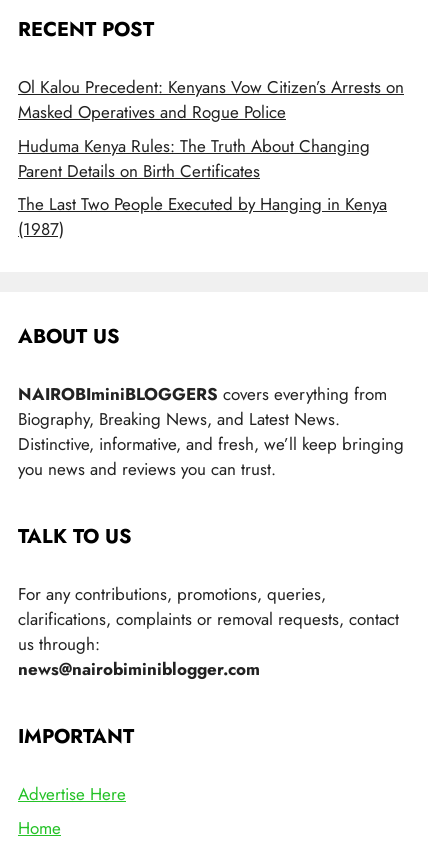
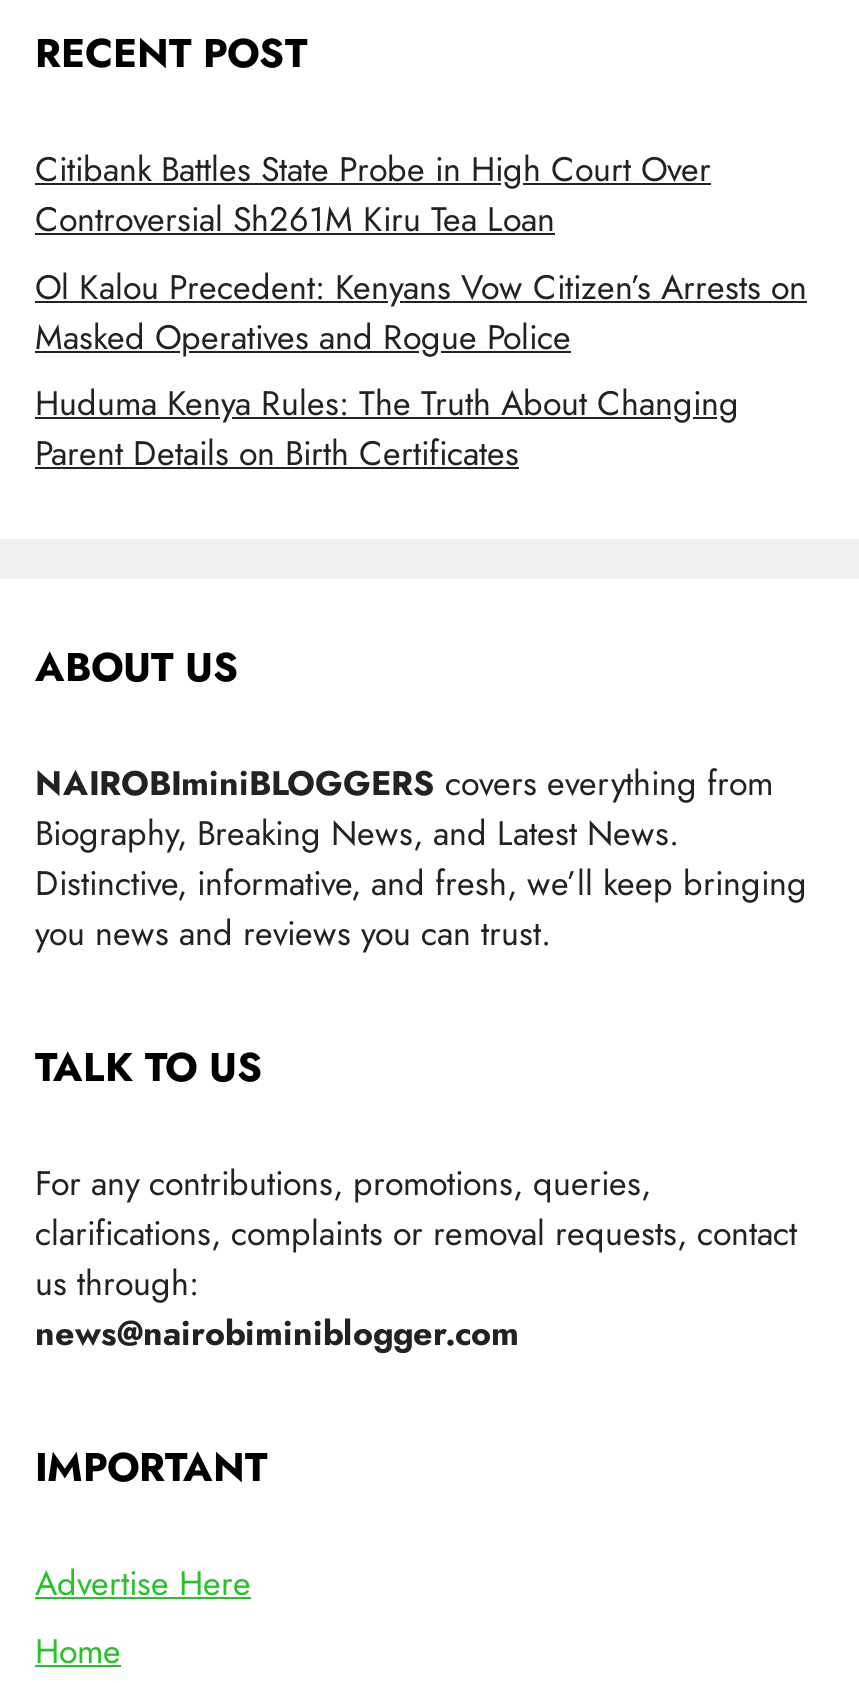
none -> [35,145,711,243] Citibank Battles State Probe in High Court Over | Controversial Sh261M Kiru Tea Loan
moved [18,75,404,183] -> [35,262,807,477]: Ol Kalou Precedent: Kenyans Vow Citizen’s Arrests on | Masked Operatives and Rogue Police | Huduma Kenya Rules: The Truth About Changing | Parent Details on Birth Certificates
[18,192,387,241] The Last Two People Executed by Hanging in Kenya | (1987) -> none

